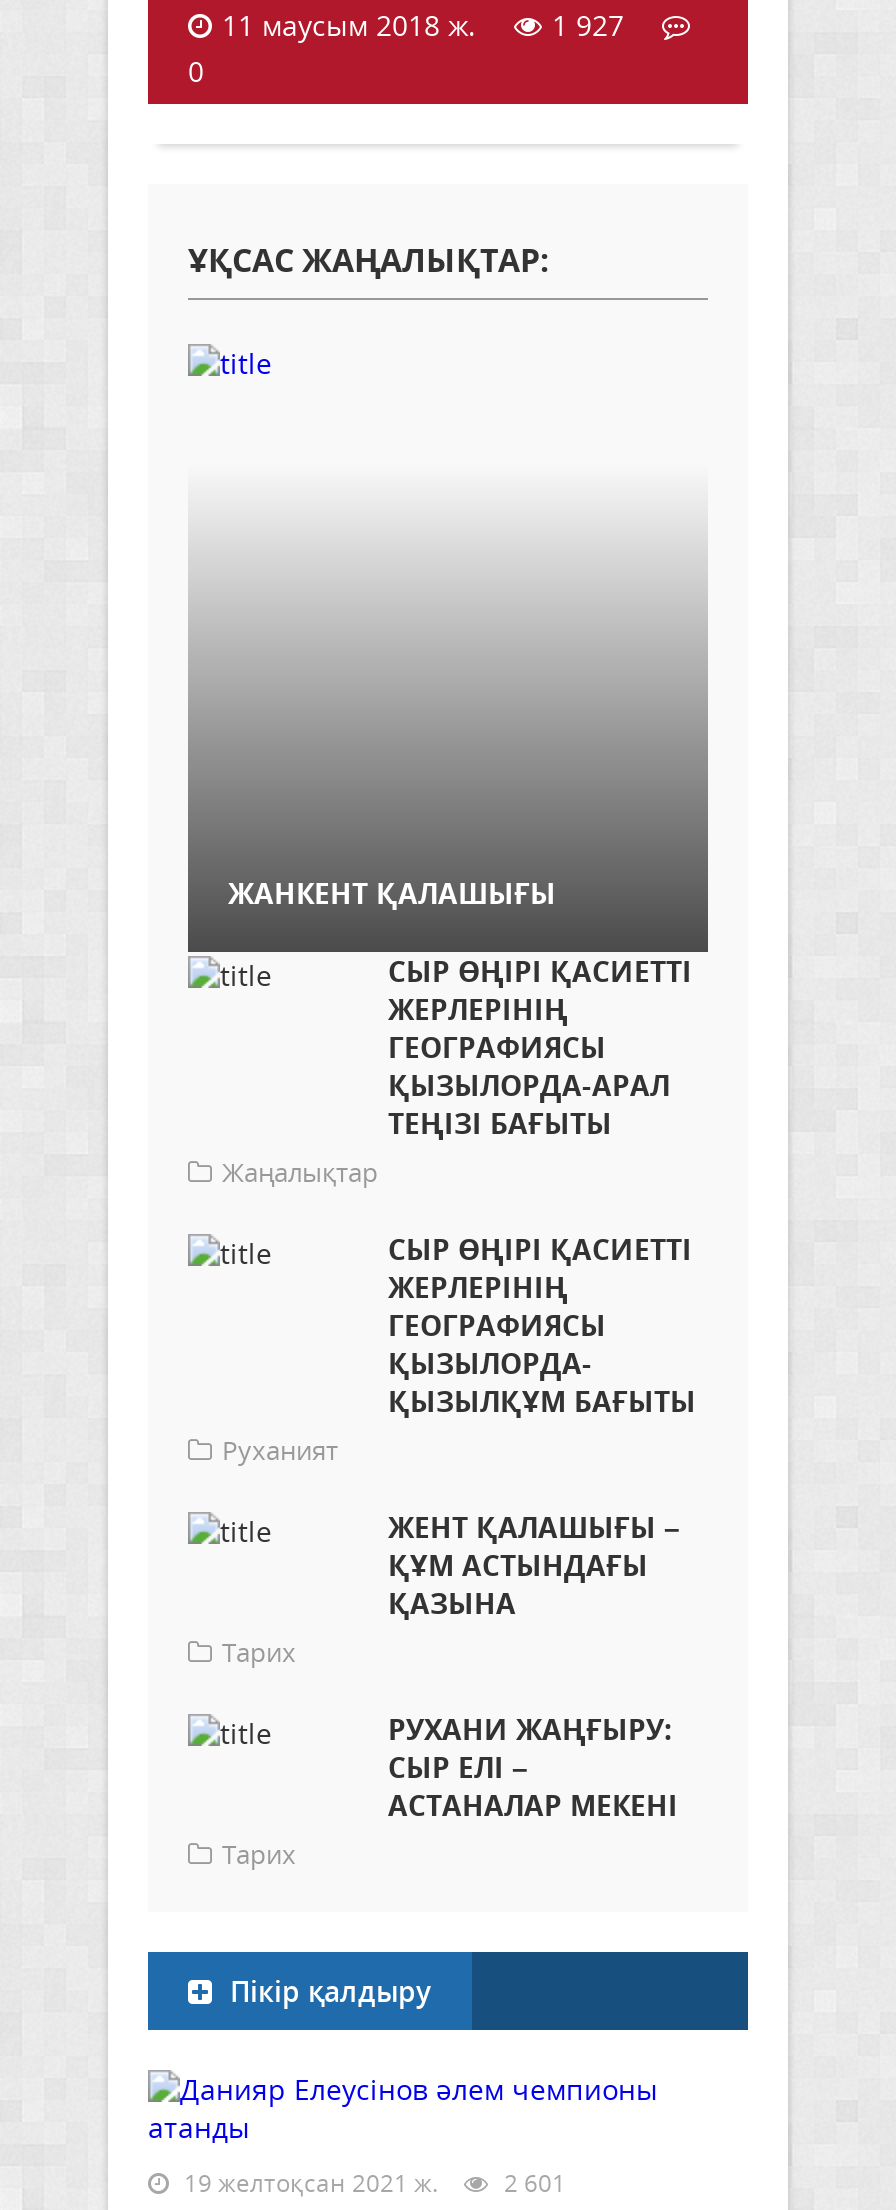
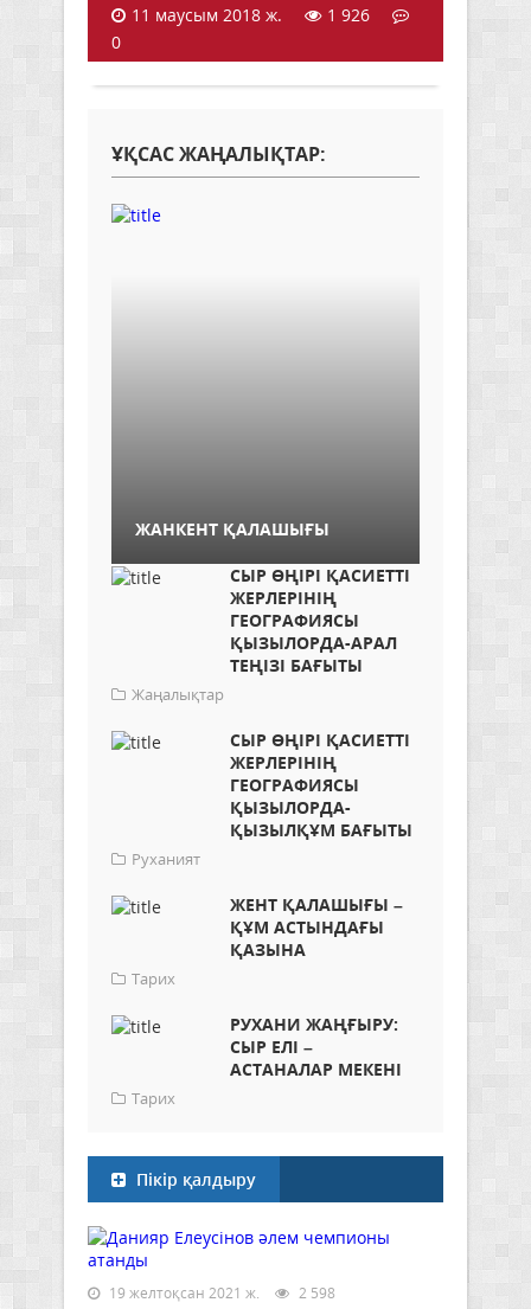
[222,6,624,44] 11 маусым 2018 ж. 1 927 -> [132,4,370,26] 11 маусым 2018 ж. 1 926
[178,2166,566,2200] 19 желтоқсан 2021 ж. 2 601 -> [105,1283,335,1303] 19 желтоқсан 2021 ж. 2 598

